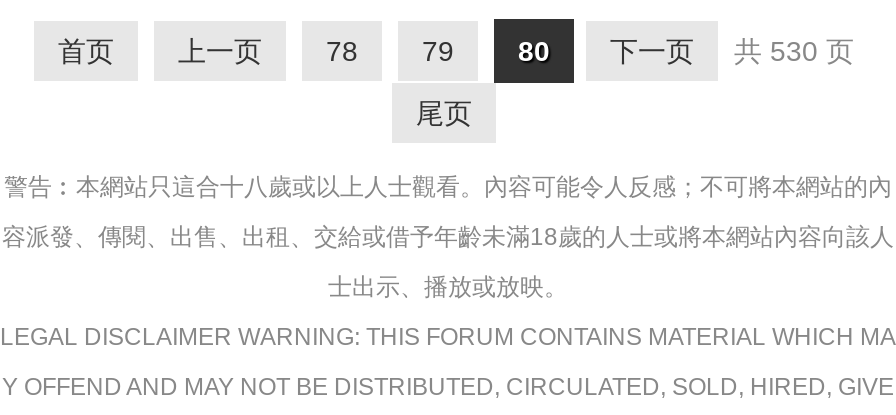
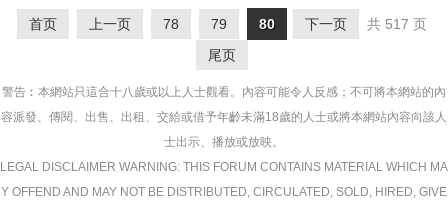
[58,35,862,67] 首页 上一页 78 79 80 下一页 共 530 页 -> [29,16,431,32] 首页 上一页 78 79 80 下一页 共 517 页

